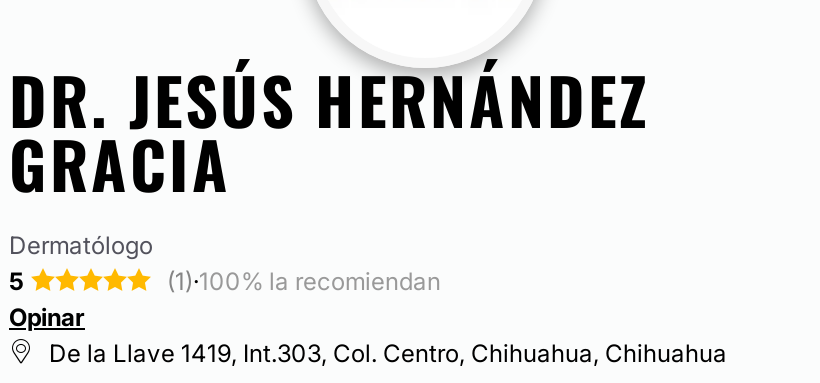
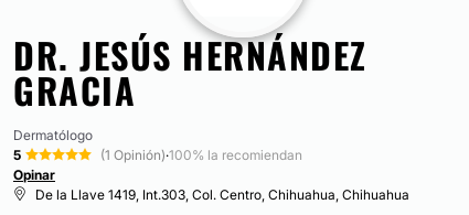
[167,266,441,296] (1)·100% la recomiendan -> [100,147,302,163] (1 Opinión)·100% la recomiendan

